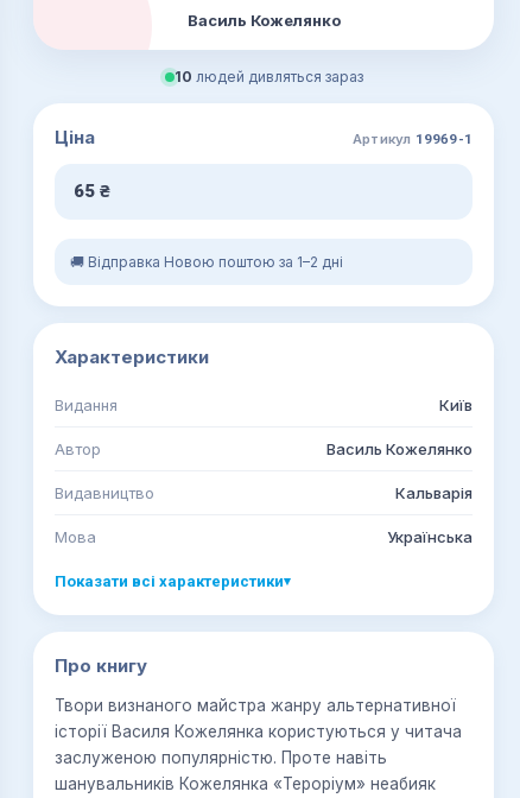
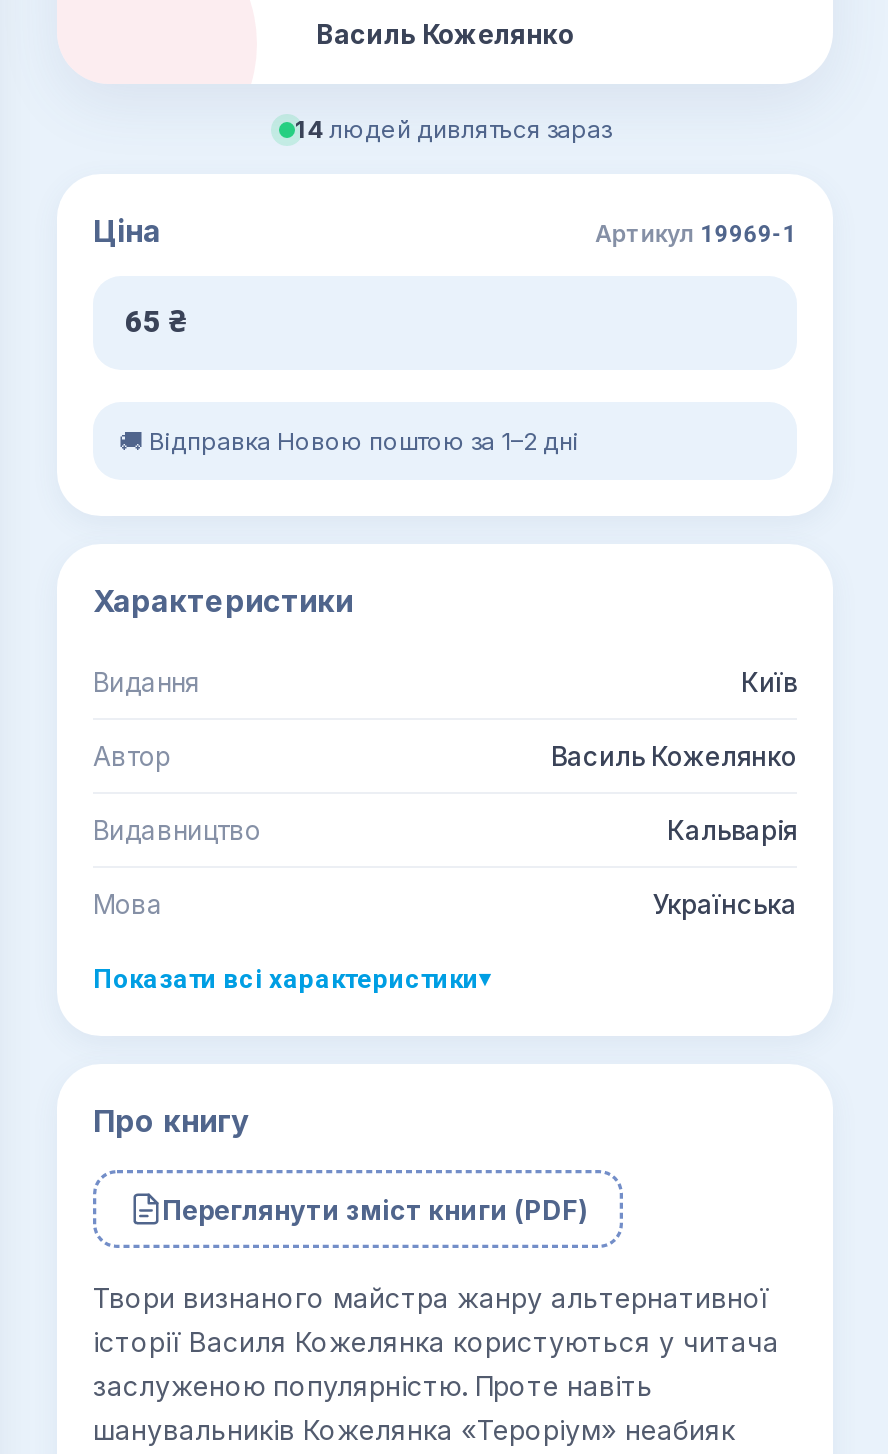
[174,68,363,85] 10 людей дивляться зараз -> [295,114,611,144] 14 людей дивляться зараз
none -> [162,1193,588,1225] Переглянути зміст книги (PDF)

